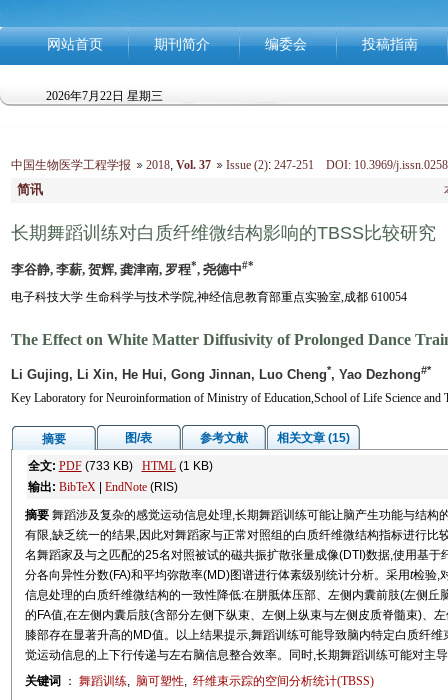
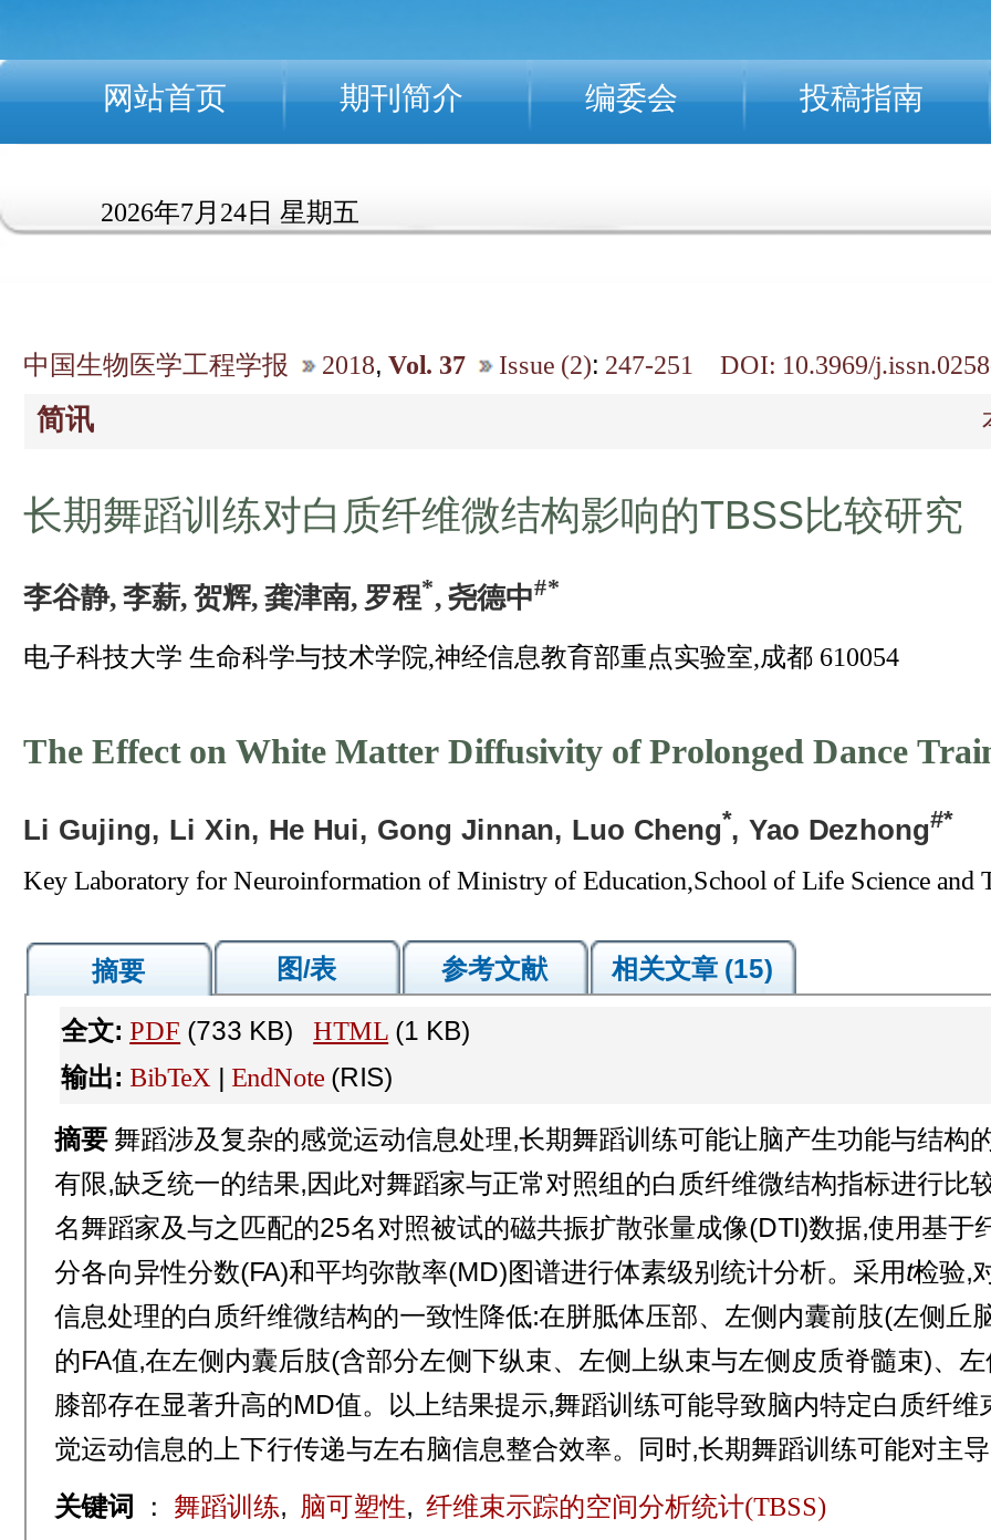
[45,89,162,103] 2026年7月22日 星期三 -> [101,197,359,228] 2026年7月24日 星期五

